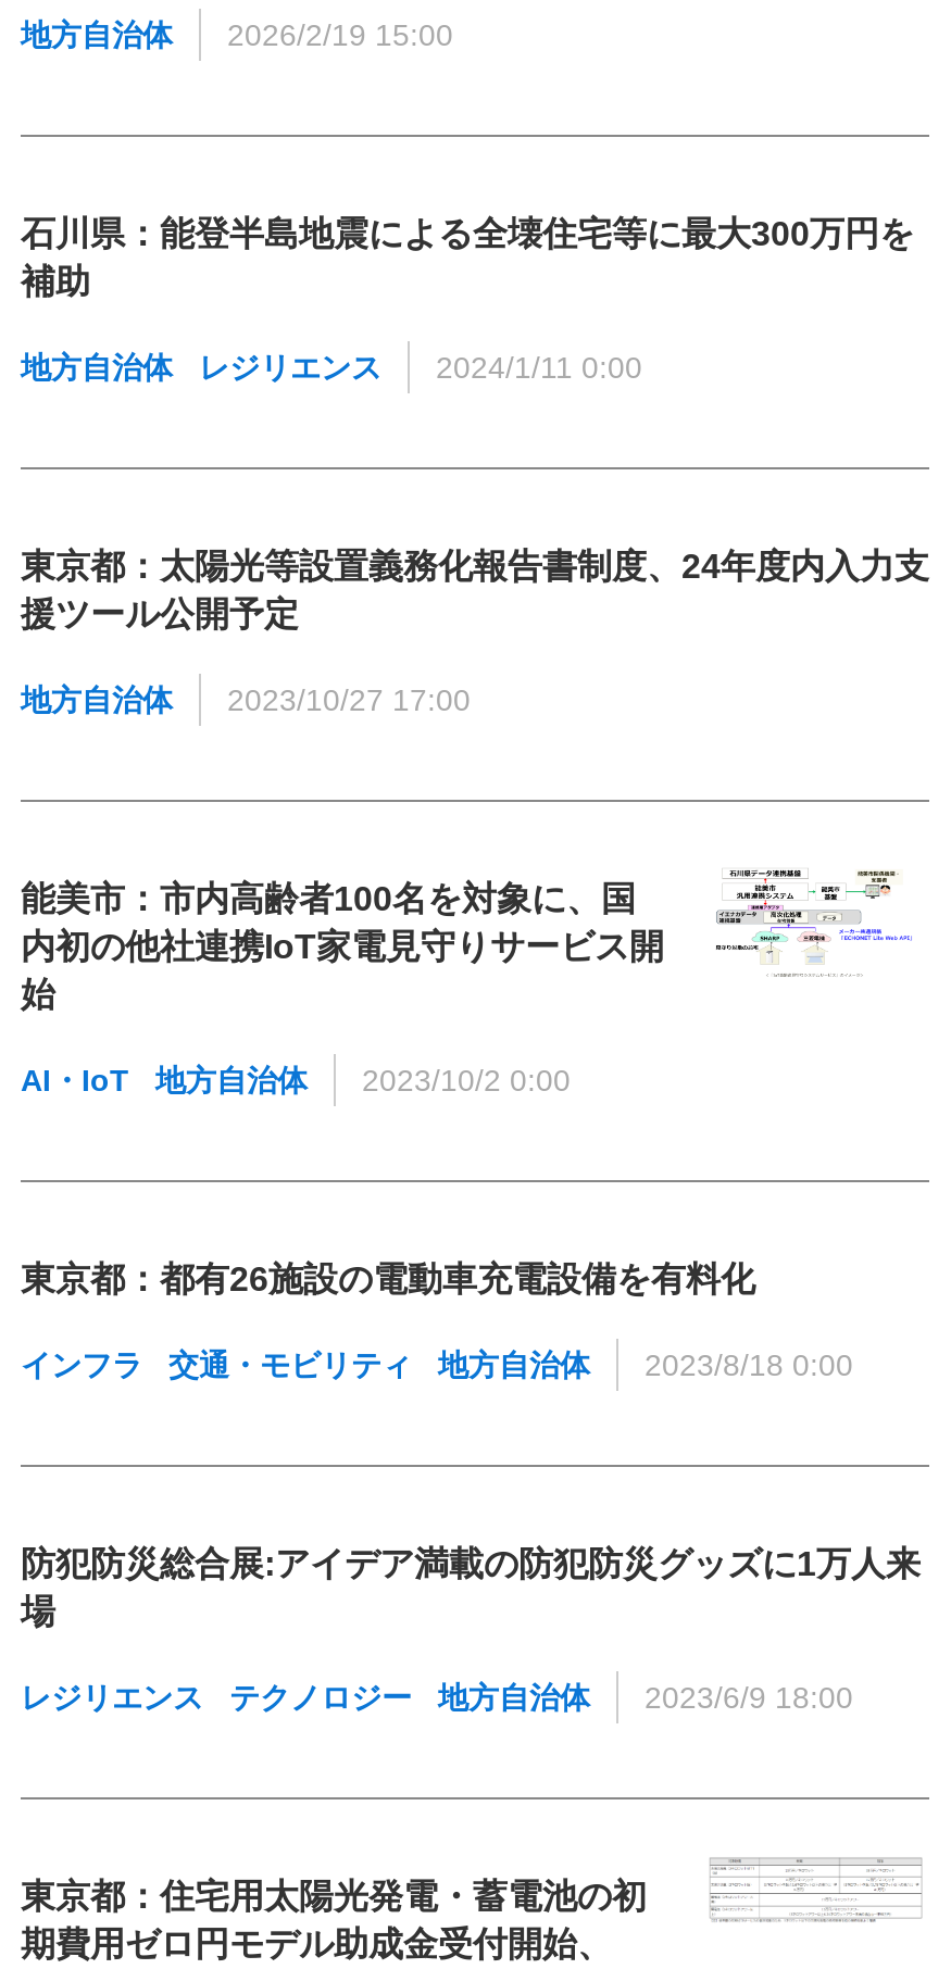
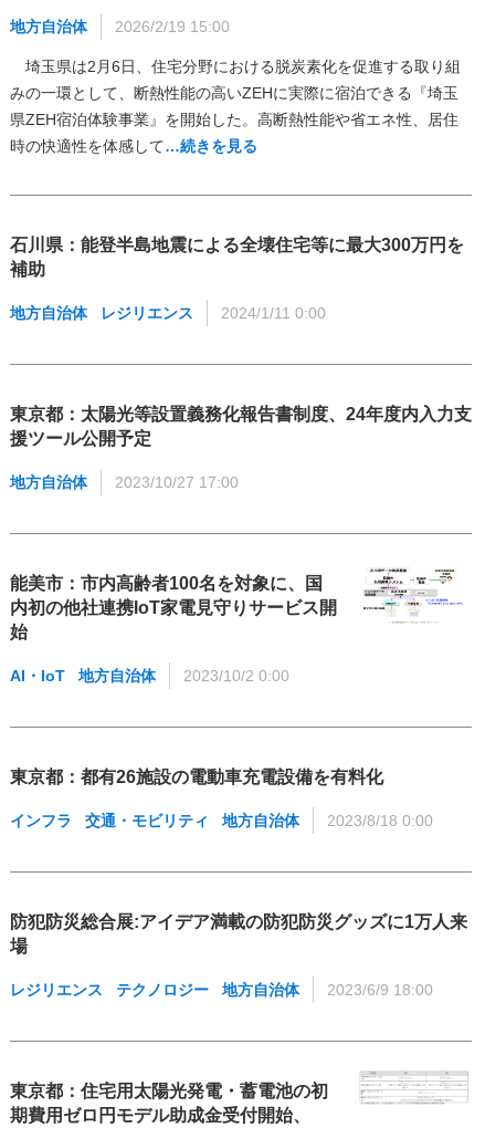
none -> [10,58,461,155] 埼玉県は2月6日、住宅分野における脱炭素化を促進する取り組 | みの一環として、断熱性能の高いZEHに実際に宿泊できる『埼玉 | 県ZEH宿泊体験事業』を開始した。高断熱性能や省エネ性、居住 | 時の快適性を体感して…続きを見る

